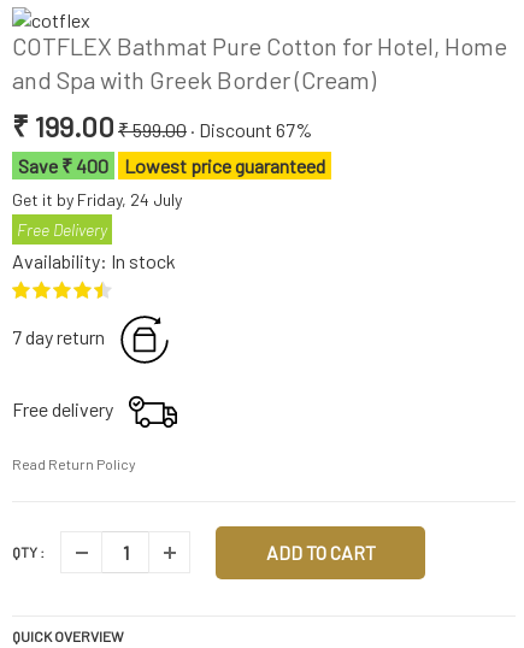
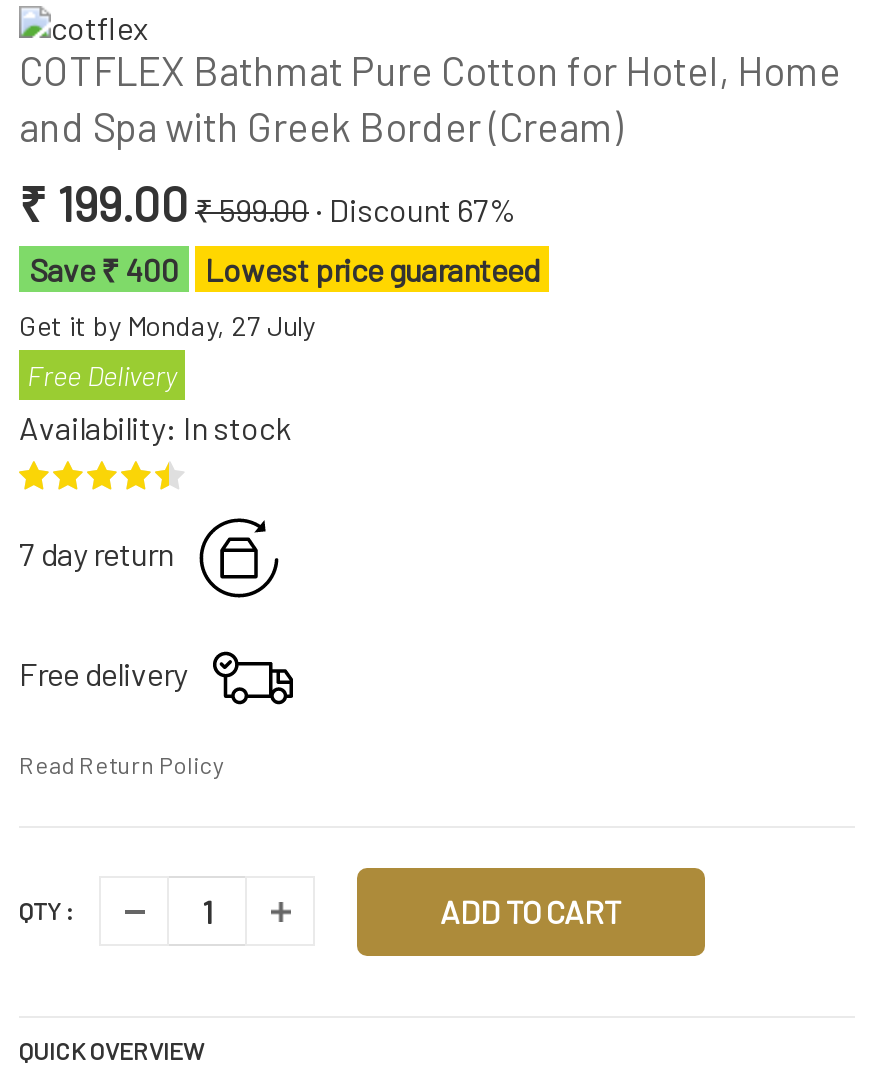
[12,189,182,209] Get it by Friday, 24 July -> [19,307,315,341] Get it by Monday, 27 July

